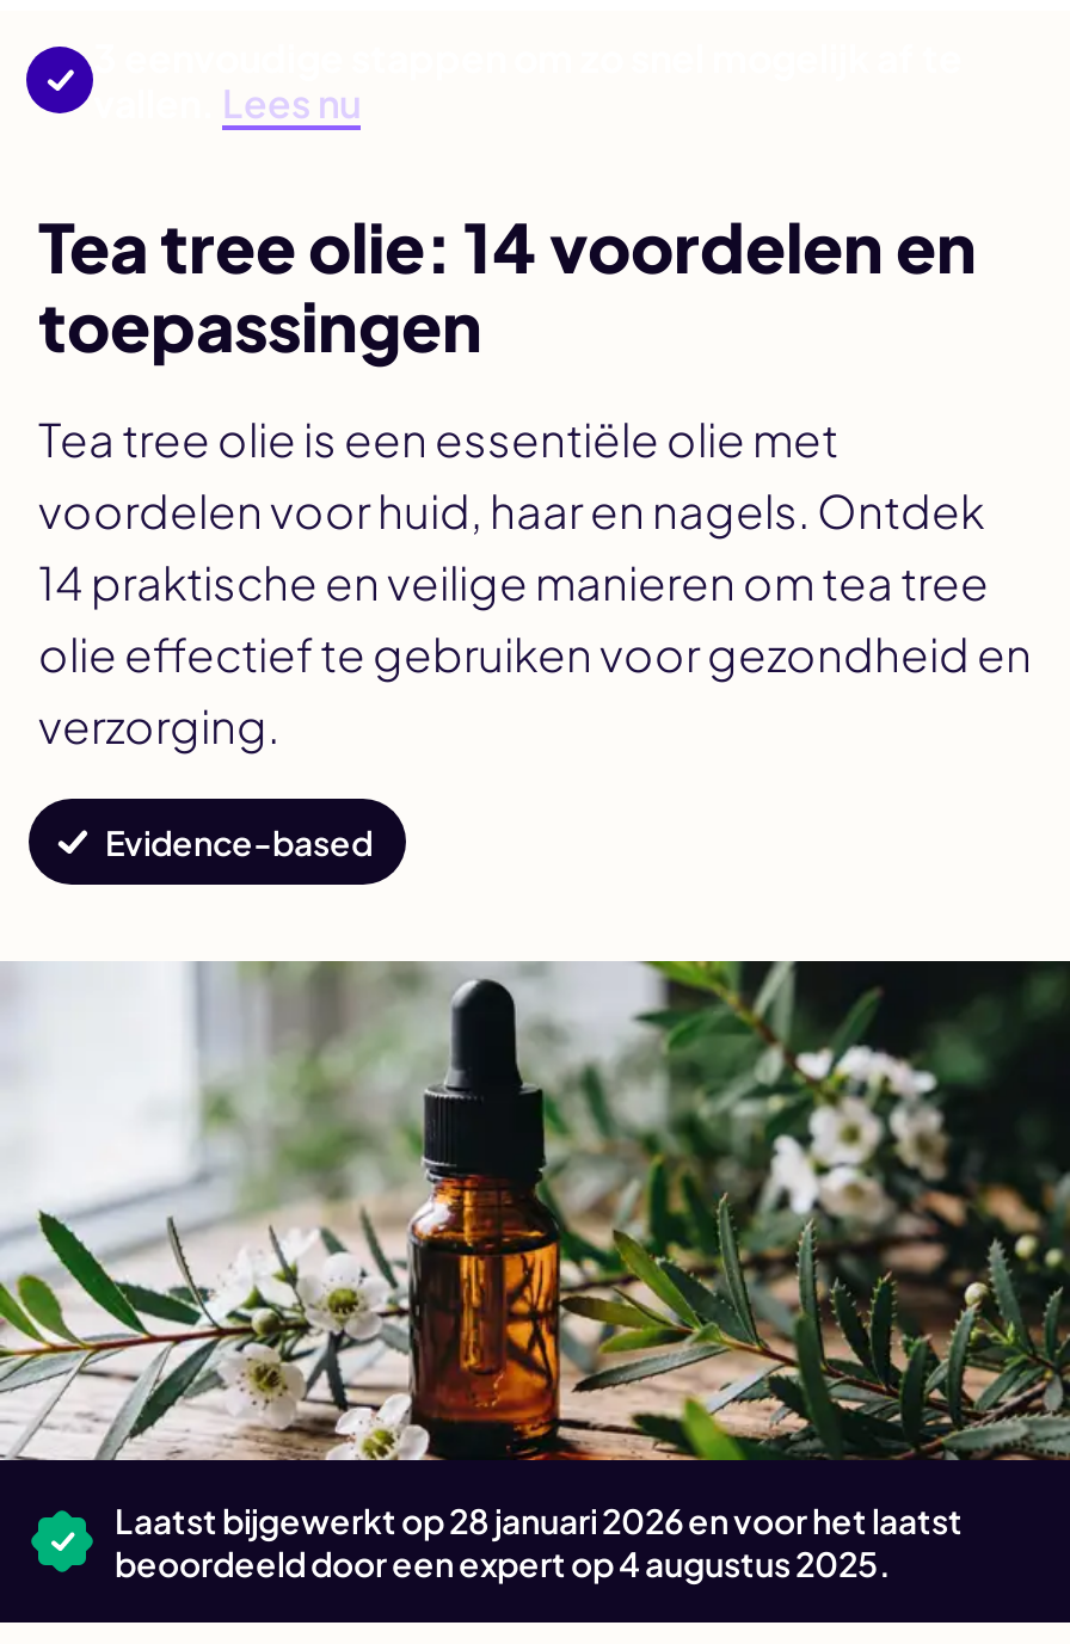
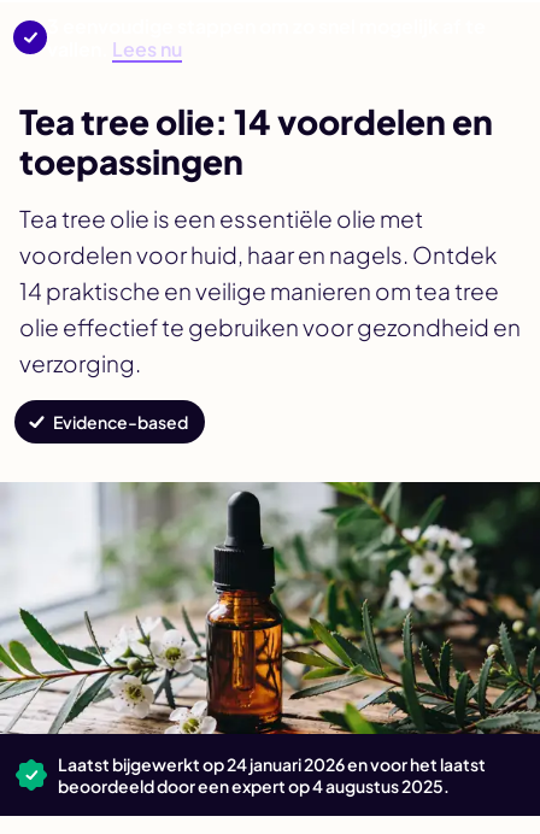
[115,1499,963,1542] Laatst bijgewerkt op 28 januari 2026 en voor het laatst -> [58,753,486,775] Laatst bijgewerkt op 24 januari 2026 en voor het laatst

